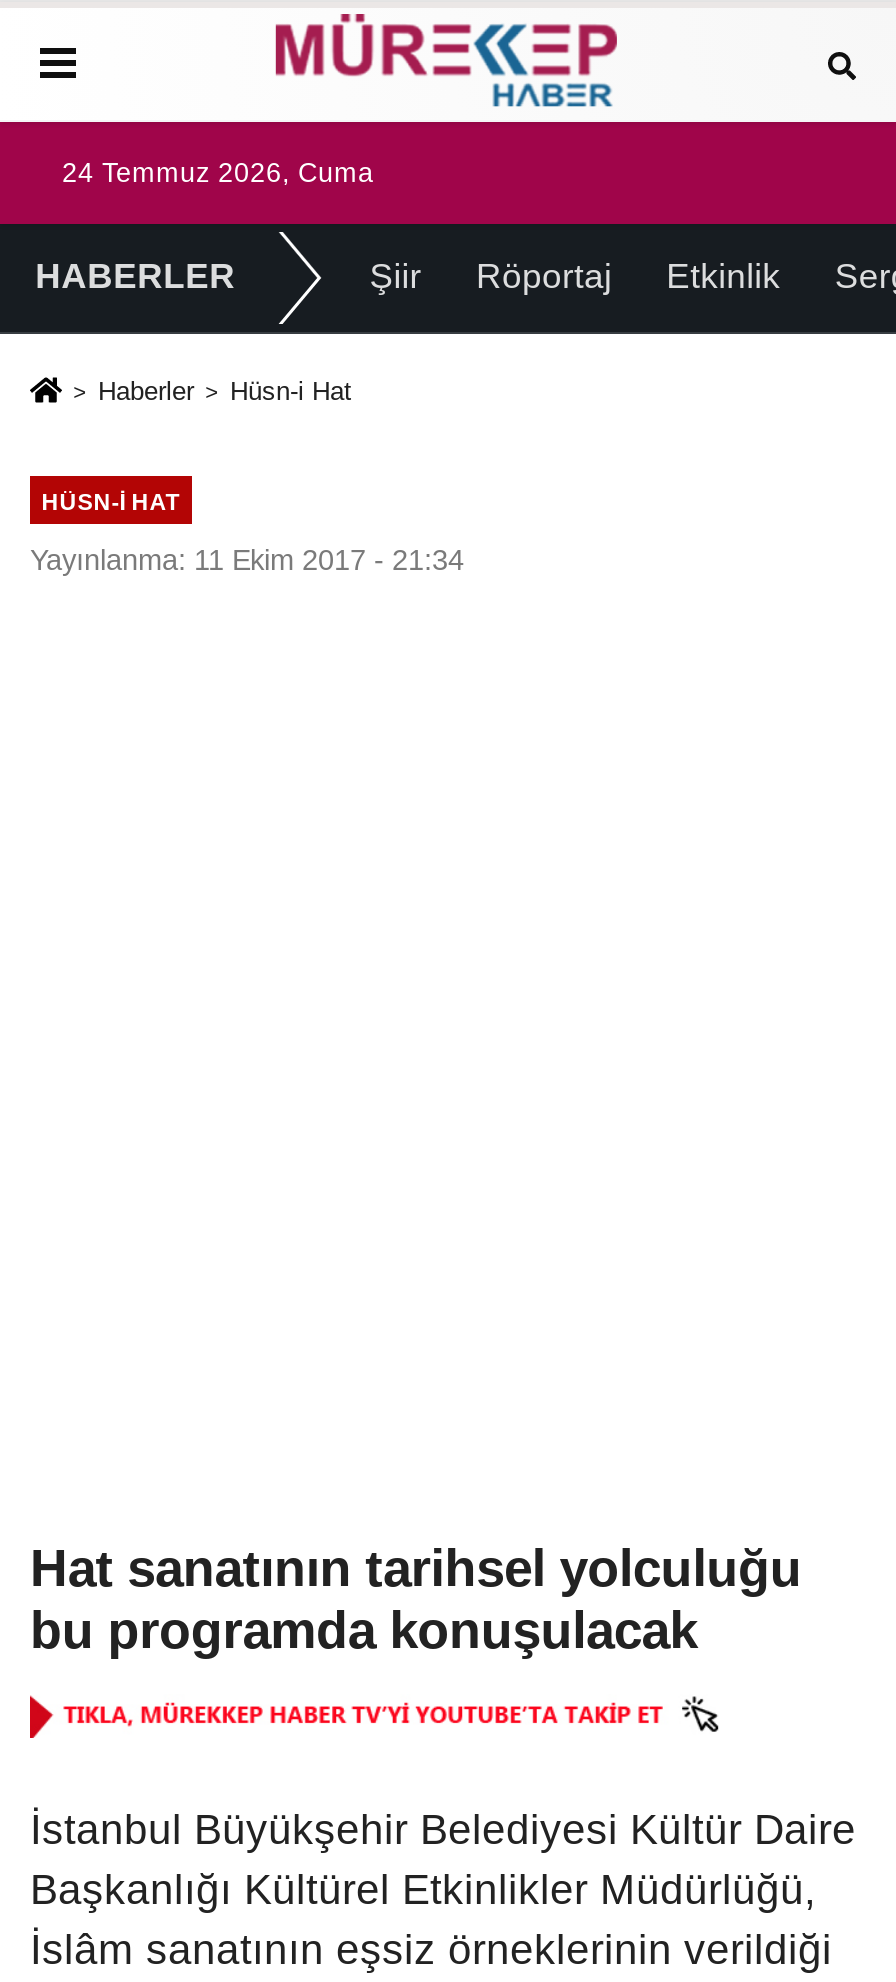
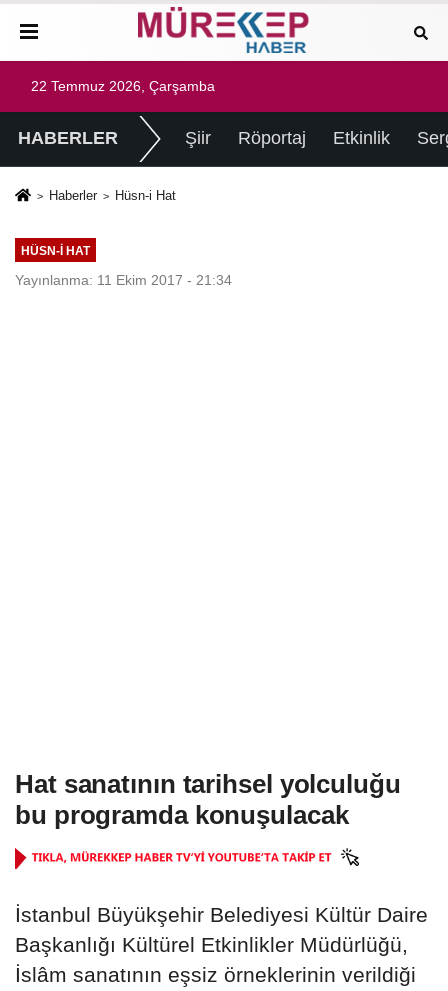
[62,158,374,188] 24 Temmuz 2026, Cuma -> [31,79,215,94] 22 Temmuz 2026, Çarşamba

